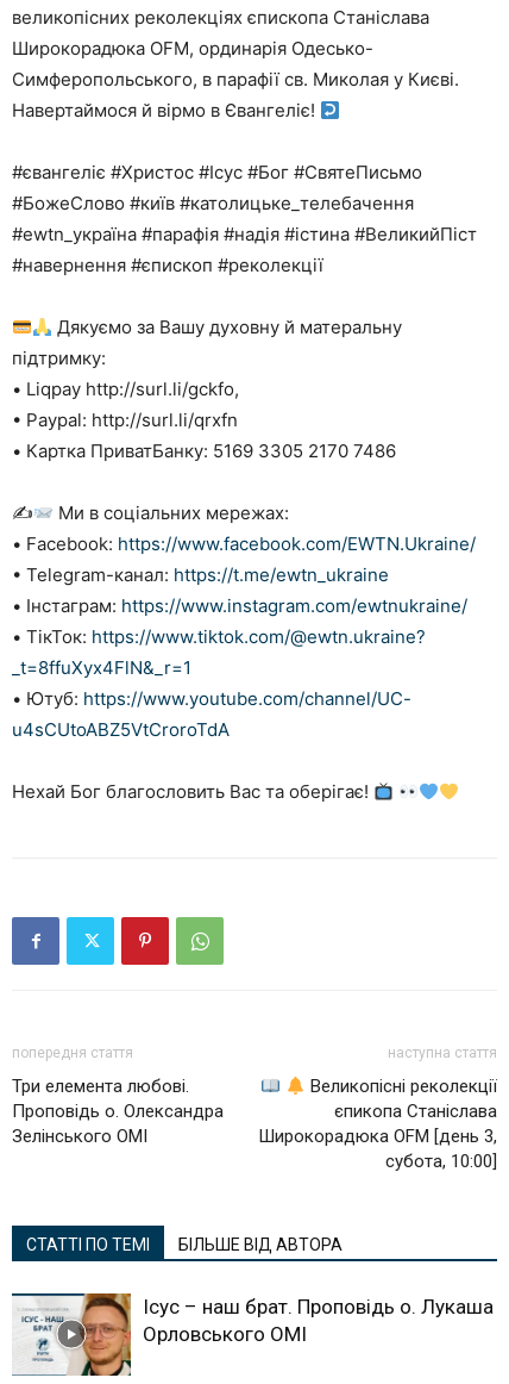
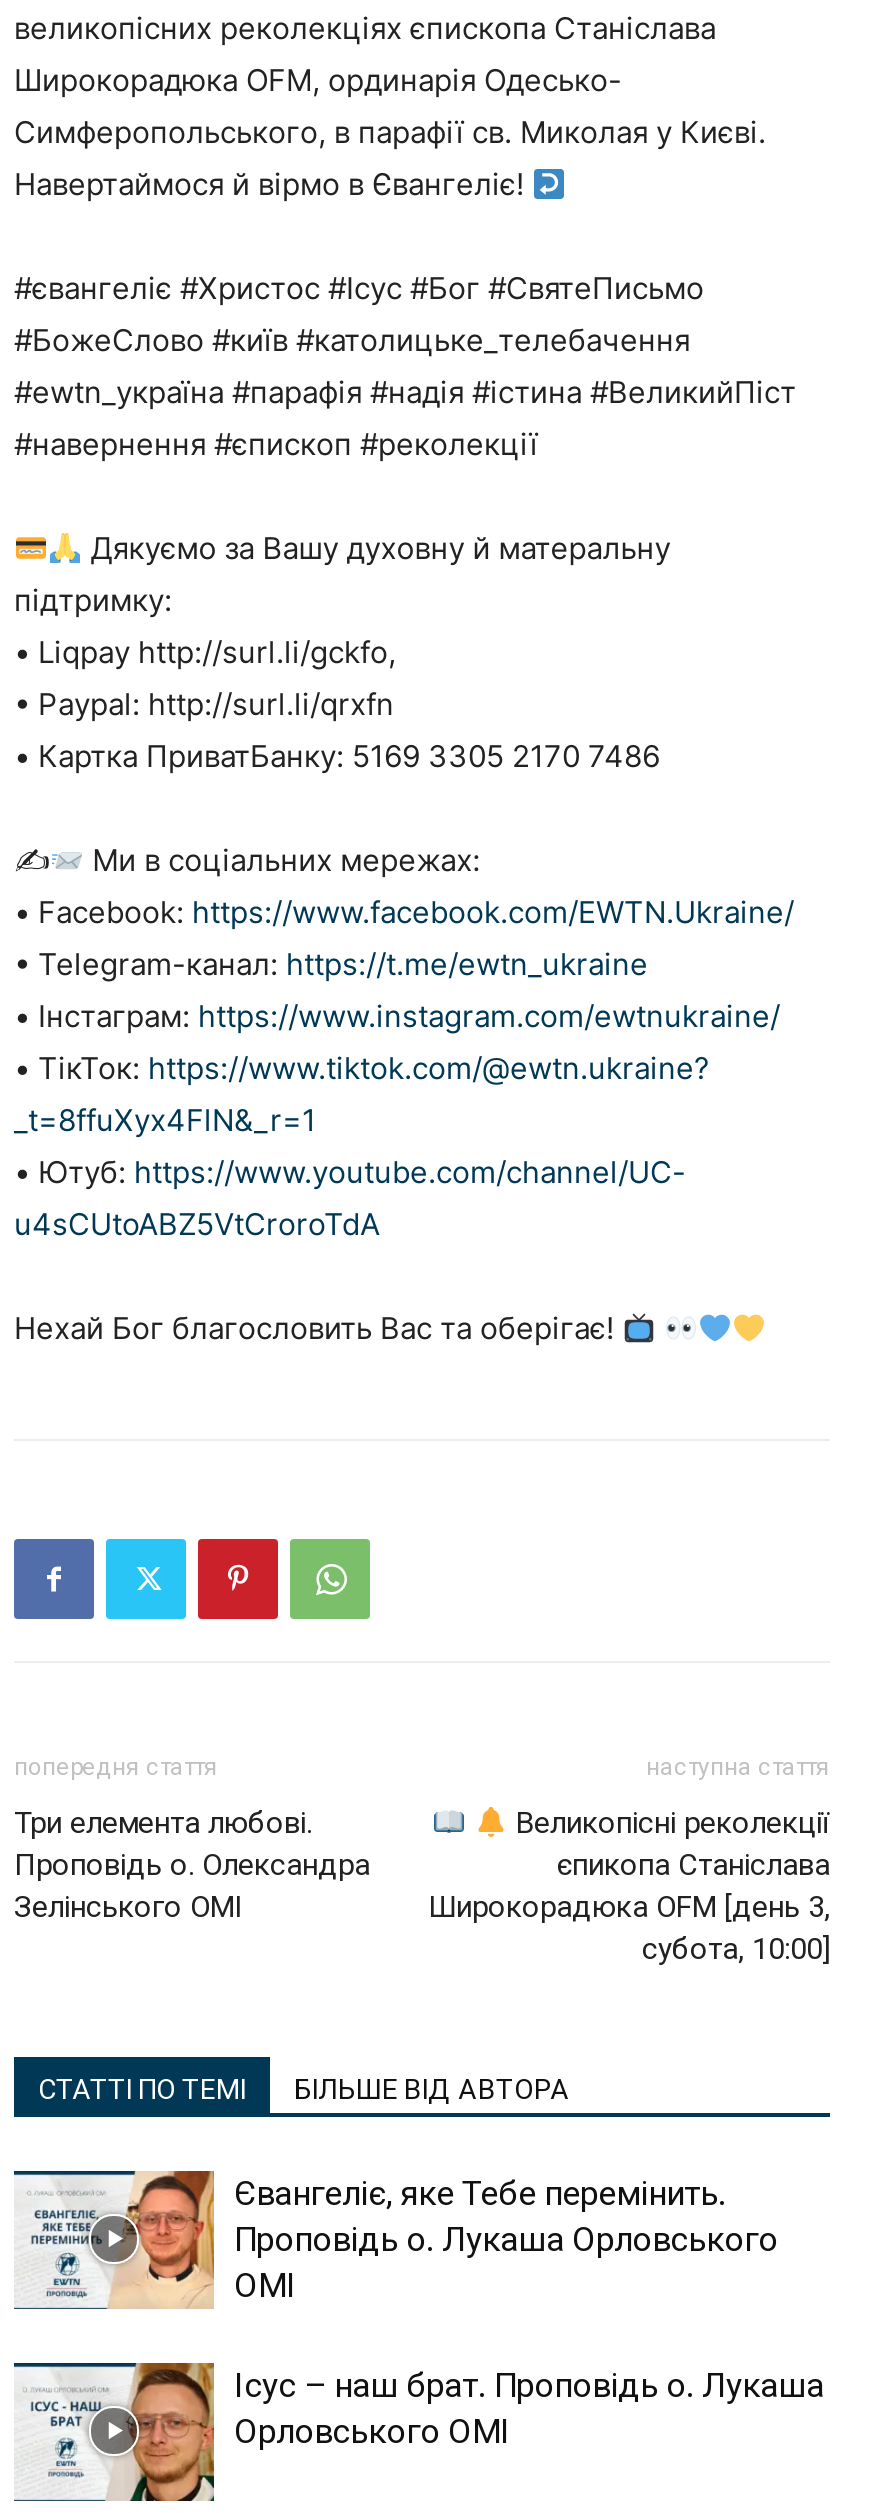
none -> [30,2169,778,2309] [image] | Євангеліє, яке Тебе перемінить. | Проповідь о. Лукаша Орловського | ОМІ

